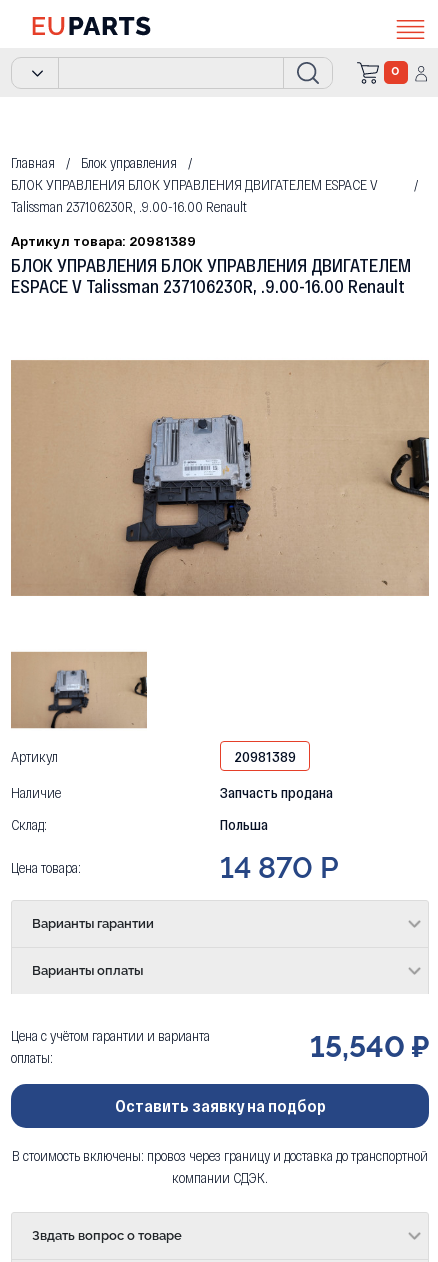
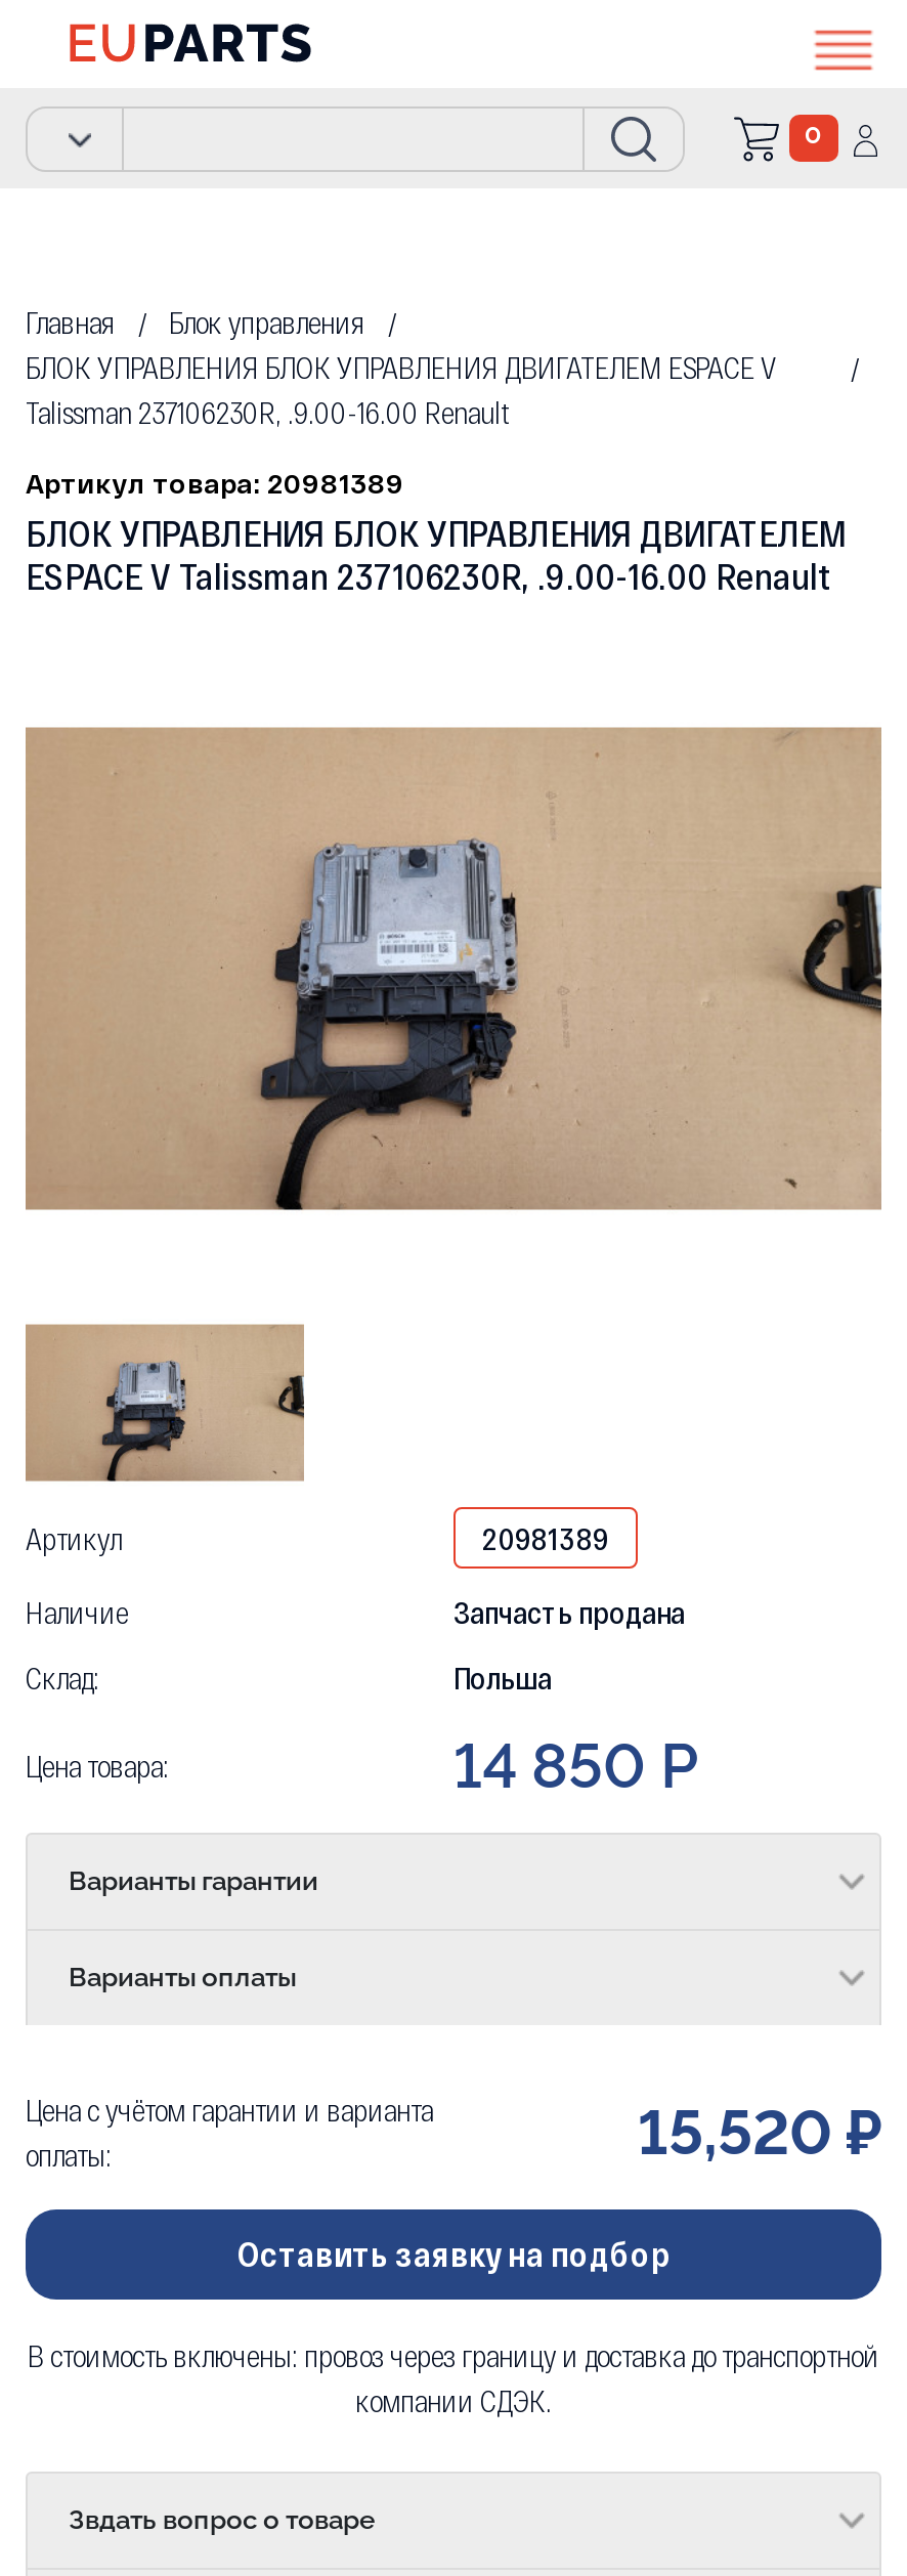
[220,849,339,884] 14 870 Р -> [453,1729,699,1801] 14 850 Р
[310,1028,429,1063] 15,540 ₽ -> [638,2096,881,2167] 15,520 ₽

